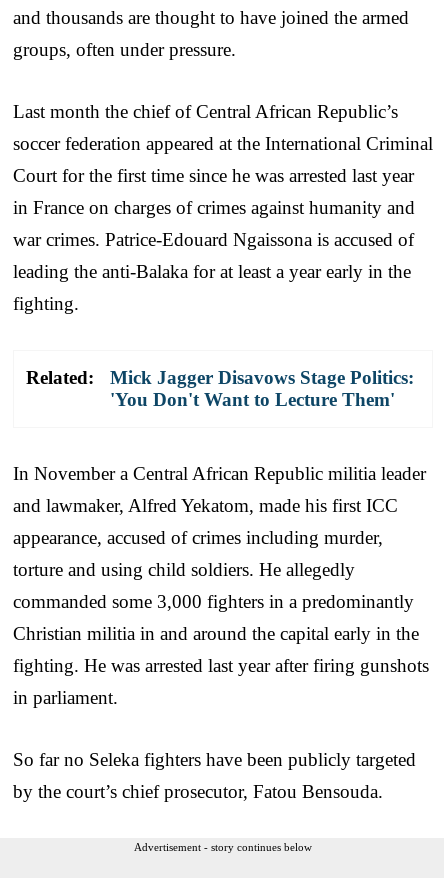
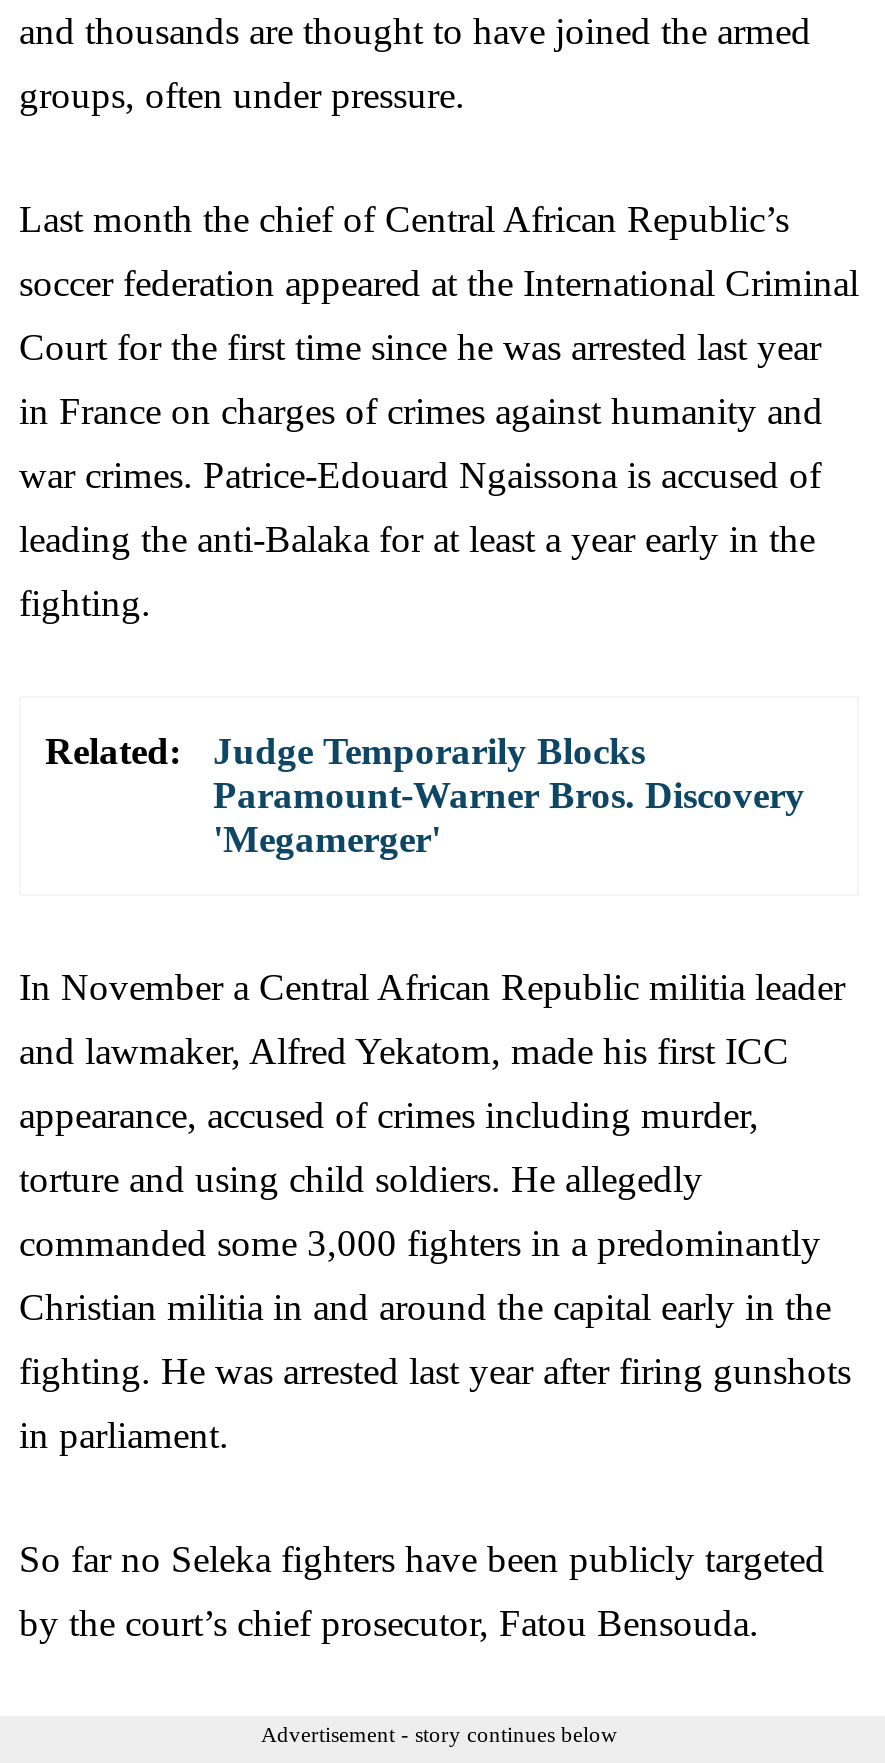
[110,367,414,410] Mick Jagger Disavows Stage Politics: | 'You Don't Want to Lecture Them' -> [213,729,805,859] Judge Temporarily Blocks | Paramount-Warner Bros. Discovery | 'Megamerger'

